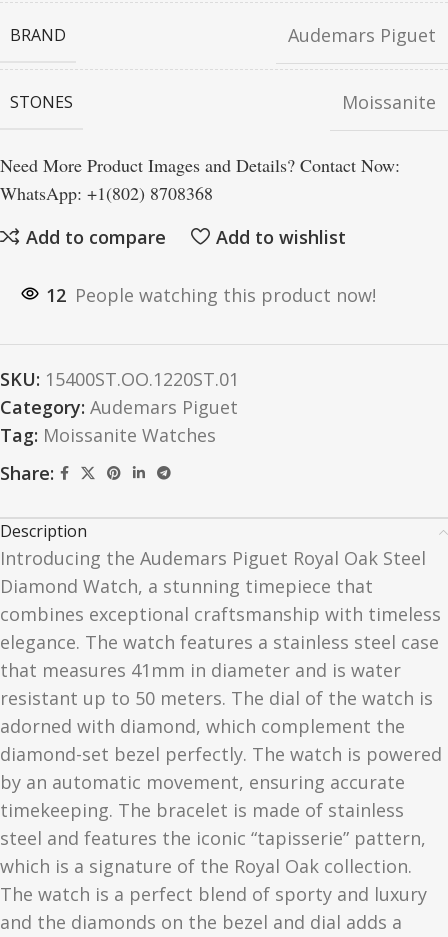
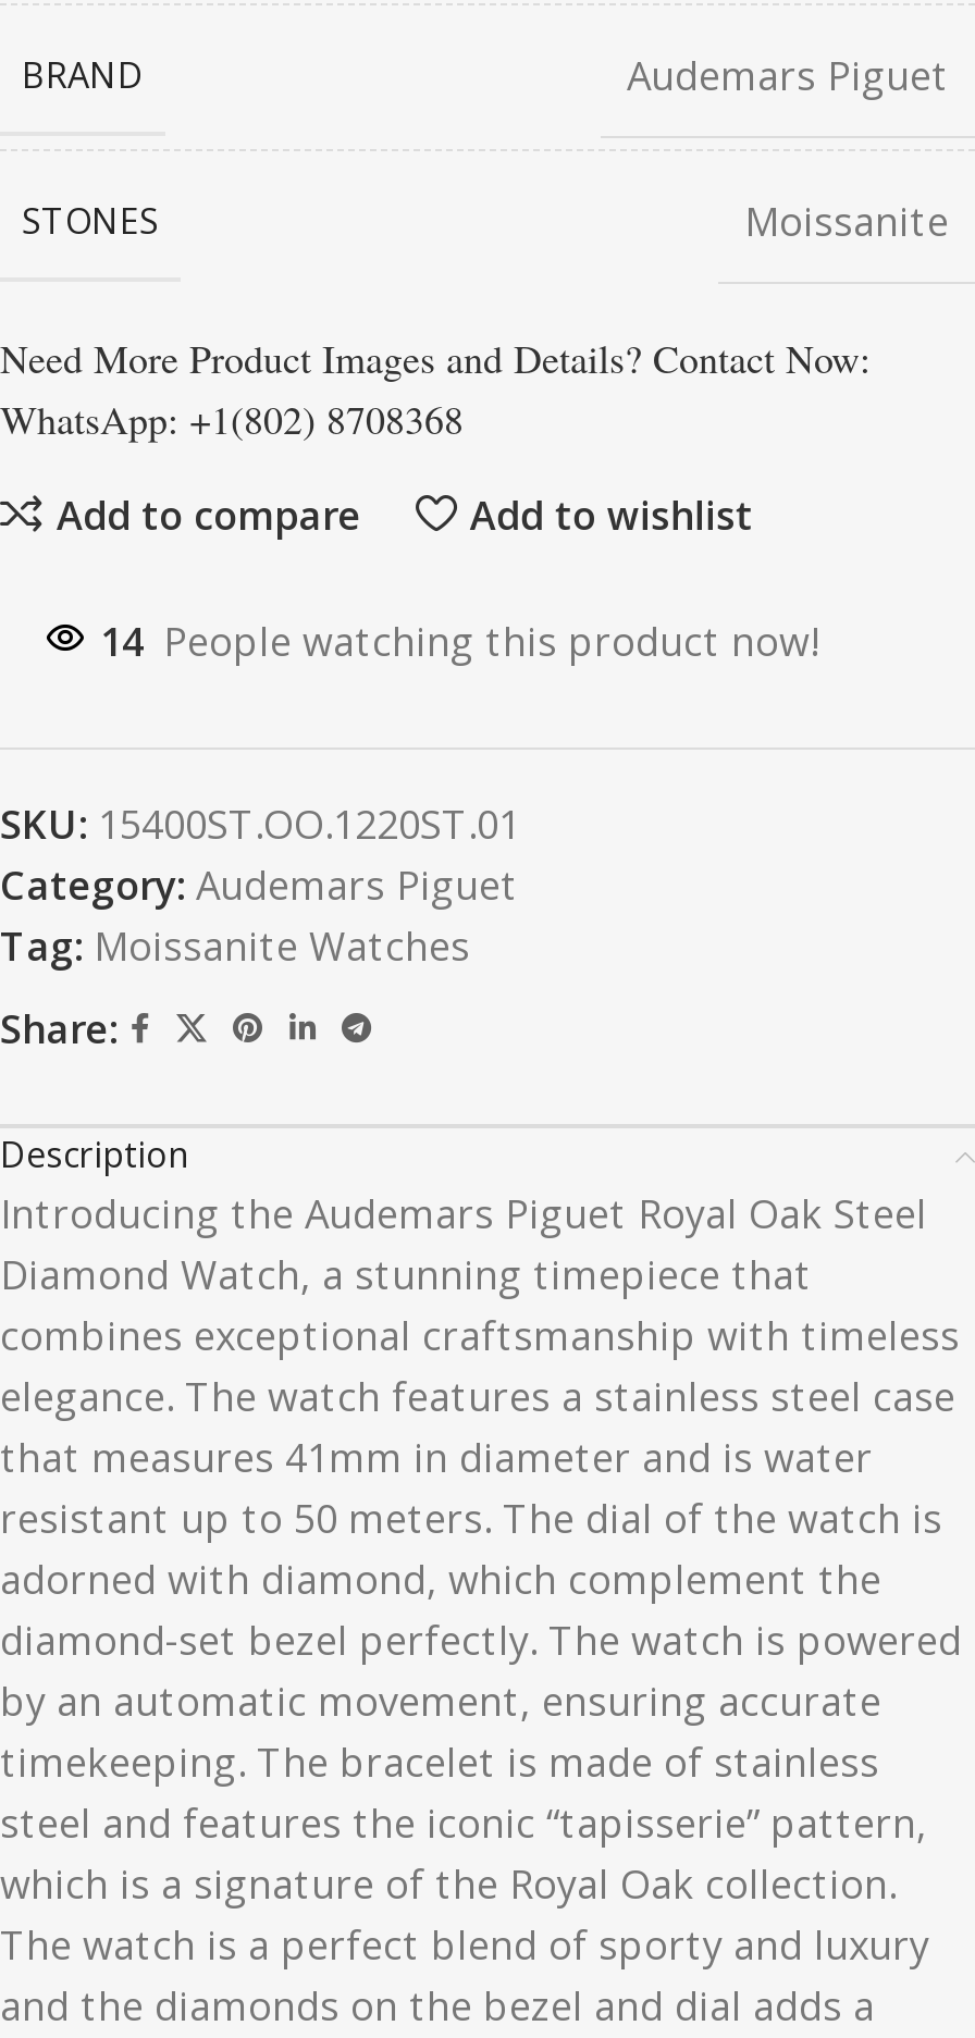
[46,283,376,307] 12 People watching this product now! -> [100,615,818,668] 14 People watching this product now!

